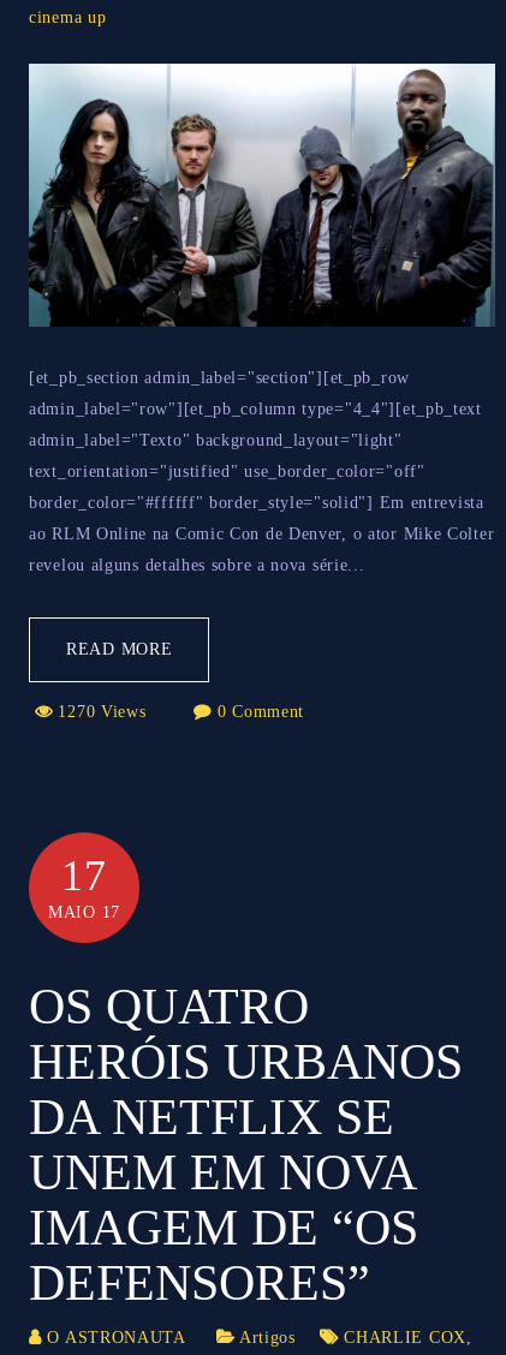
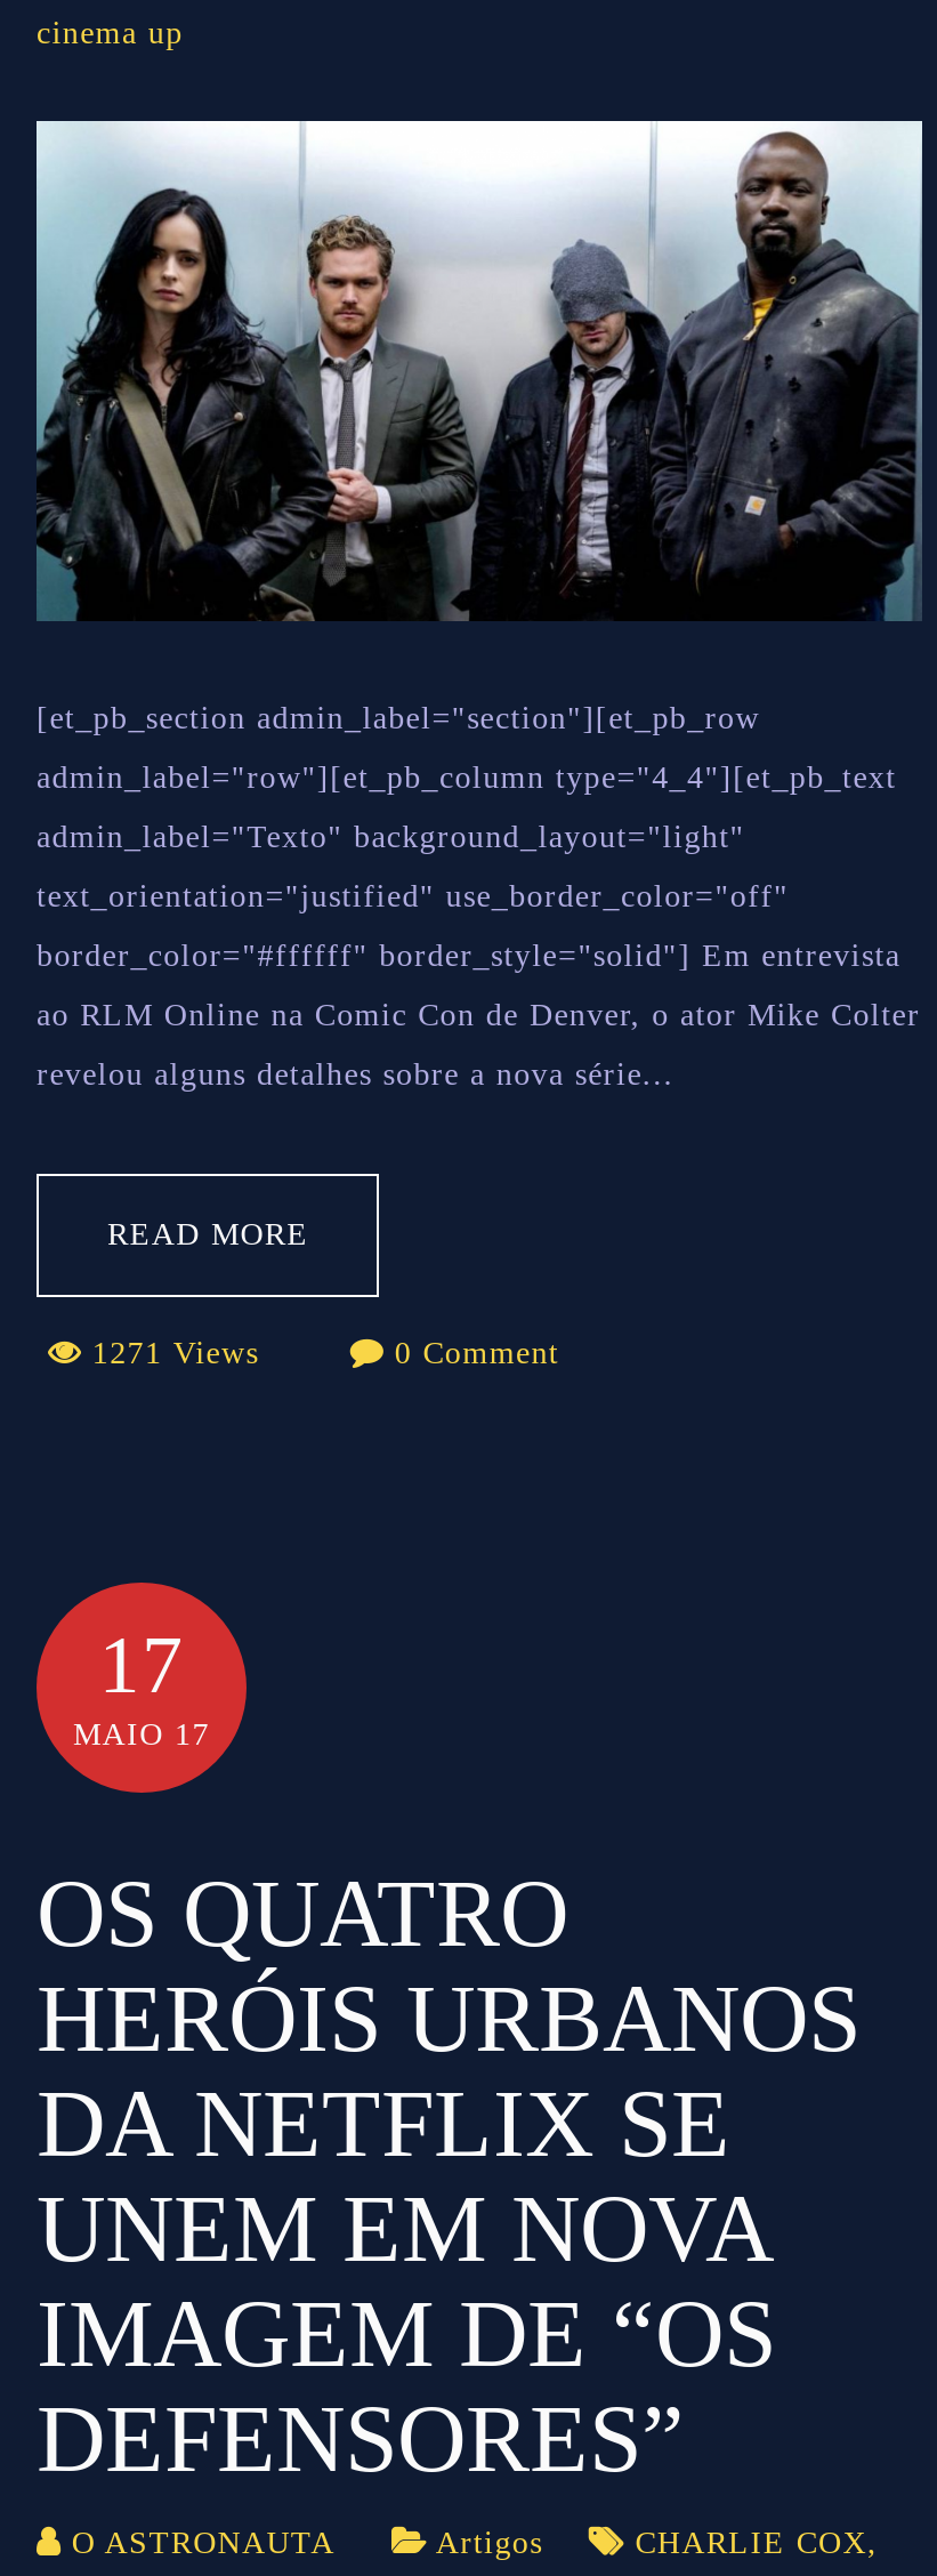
[53,703,146,721] 1270 Views -> [81,1336,259,1370] 1271 Views

